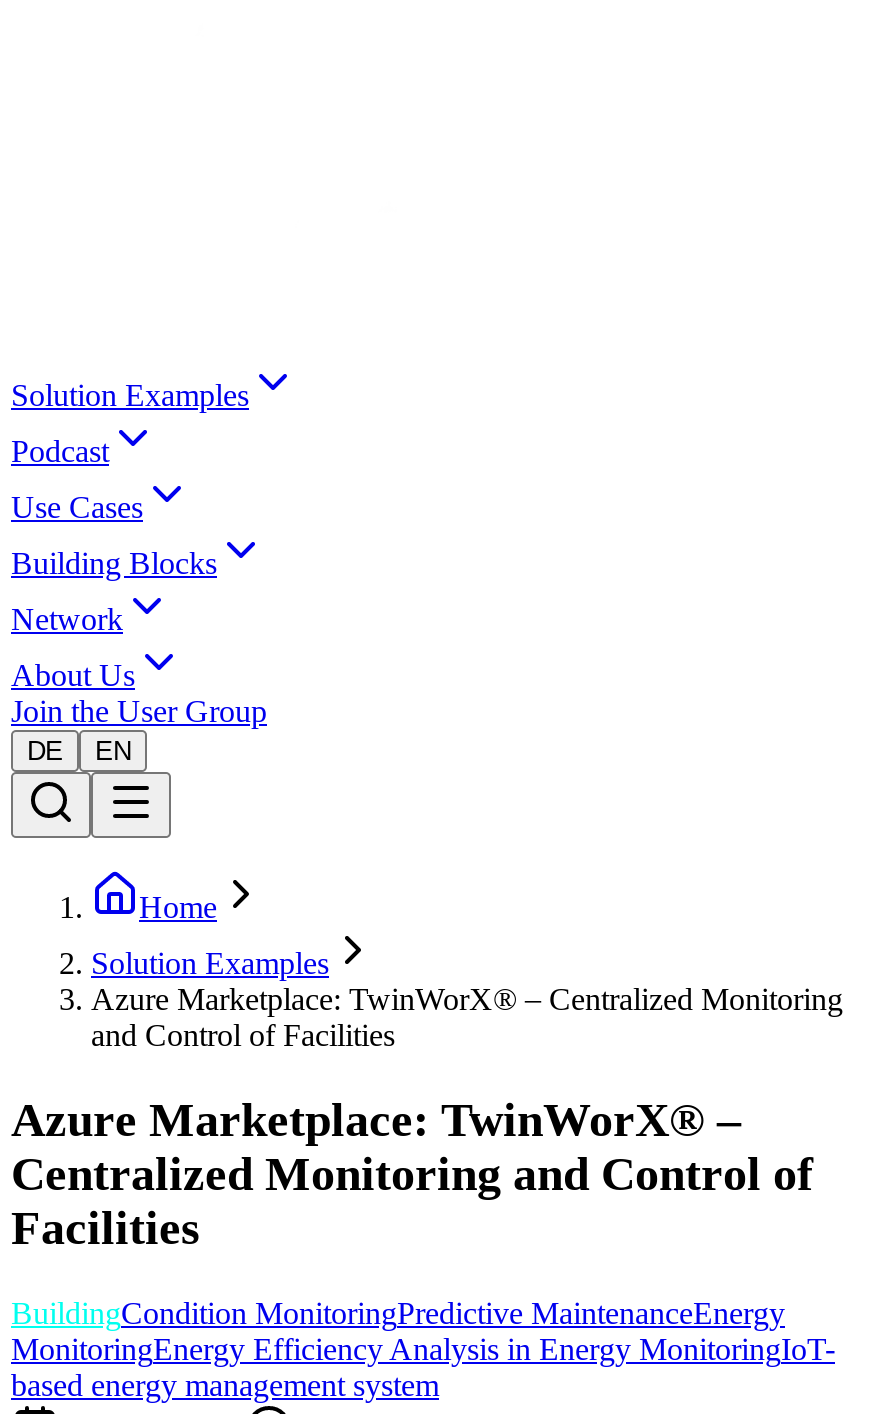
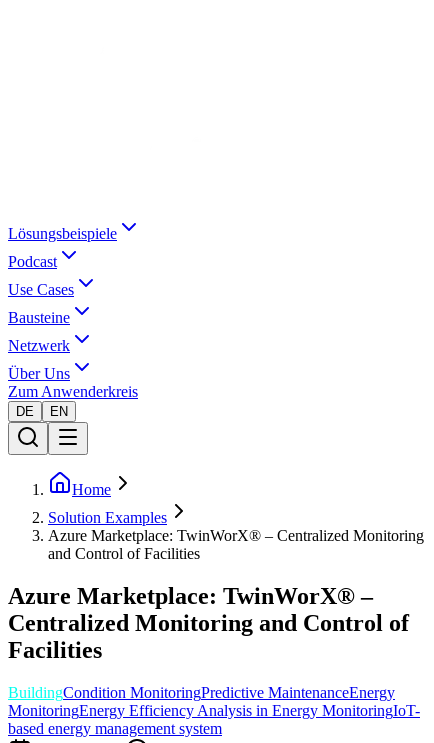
[11,378,249,412] Solution Examples -> [8,225,117,242] Lösungsbeispiele
[11,546,217,580] Building Blocks -> [8,309,70,326] Bausteine
[11,602,123,636] Network -> [8,337,70,354] Netzwerk
[11,658,267,728] About Us | Join the User Group -> [8,365,138,400] Über Uns | Zum Anwenderkreis

